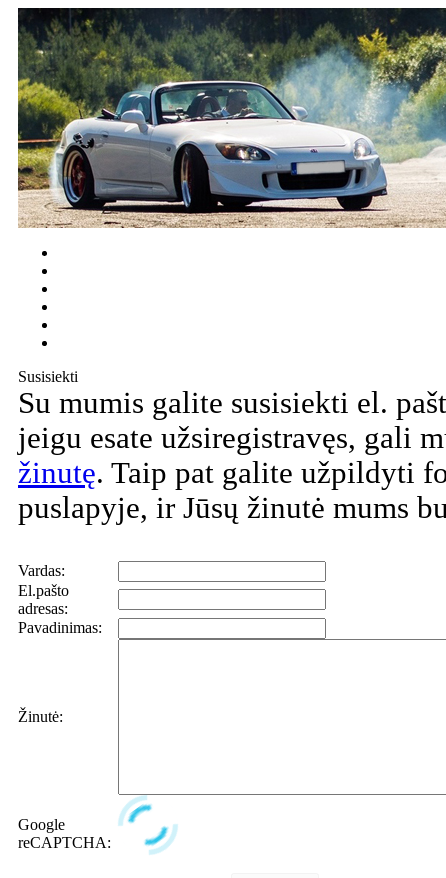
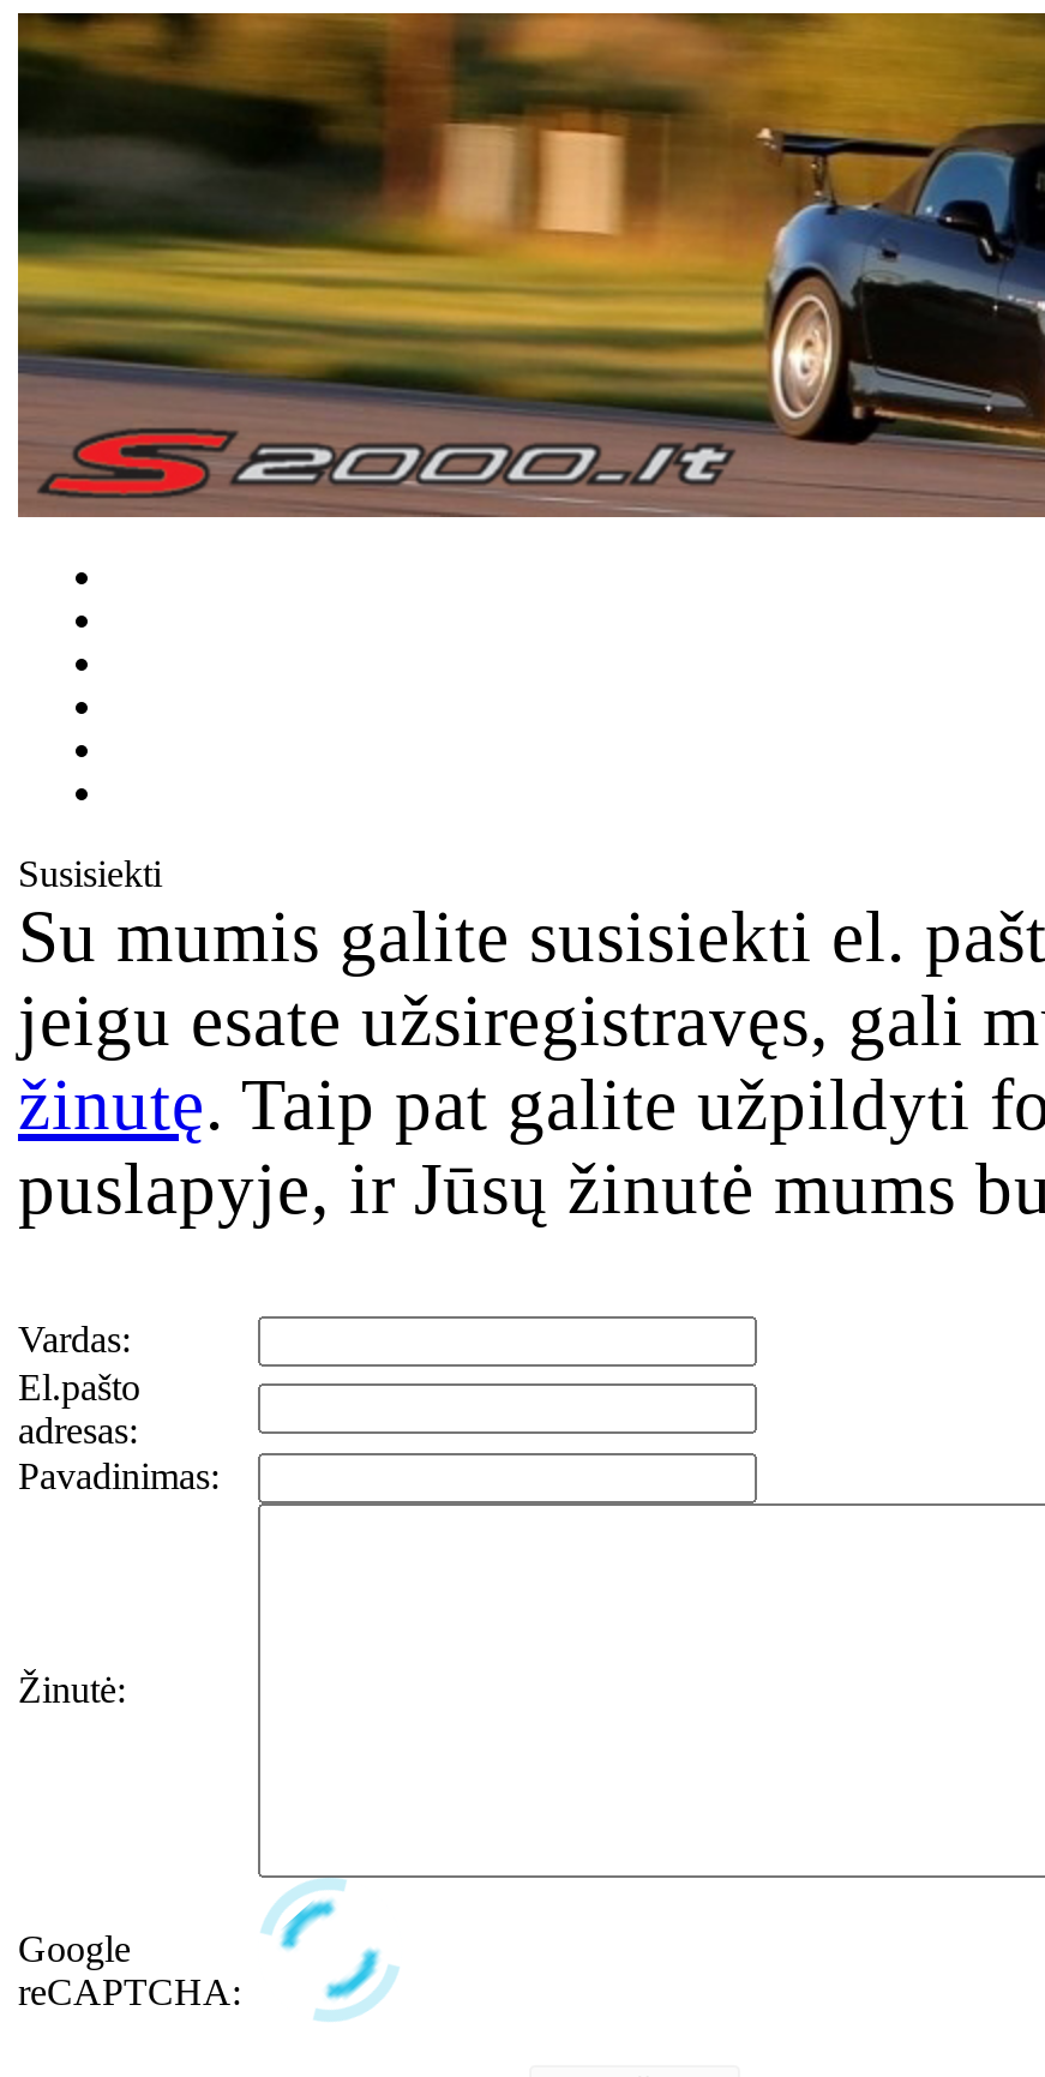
[17,7,443,228] [image] -> [16,11,1038,517] [image]

